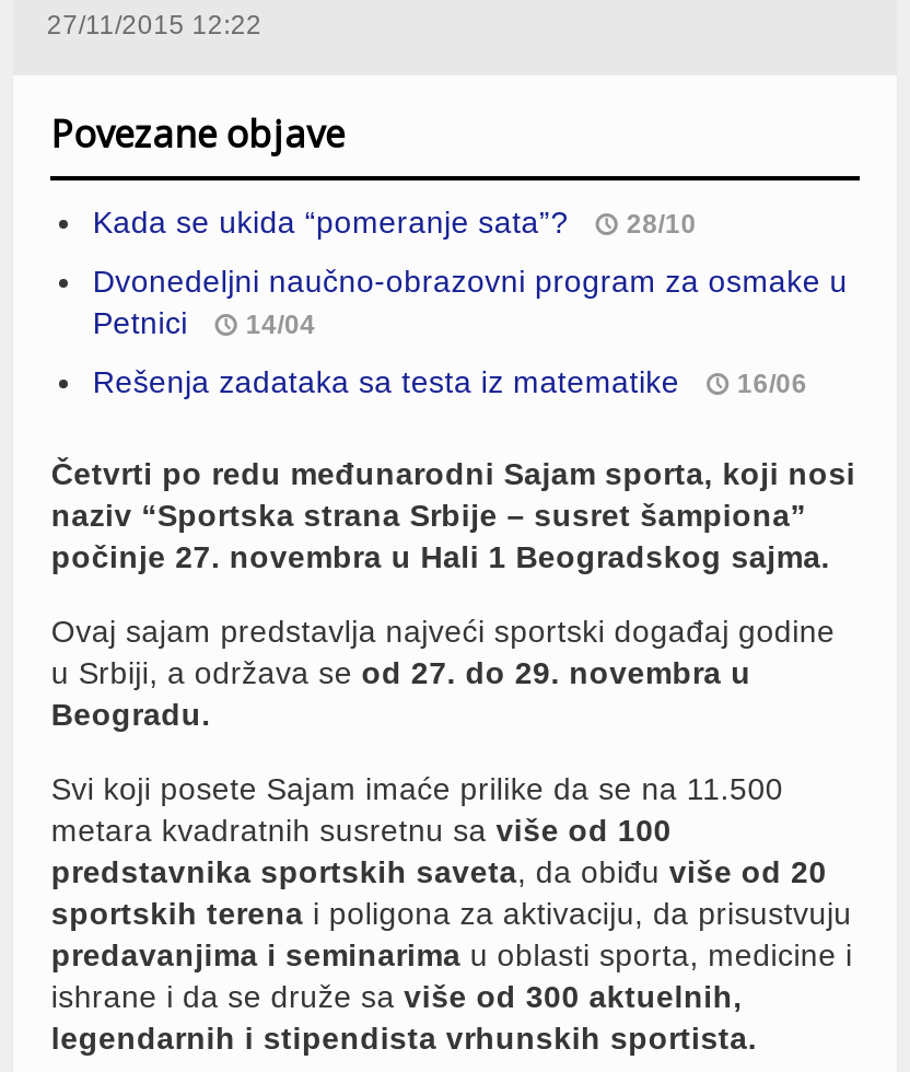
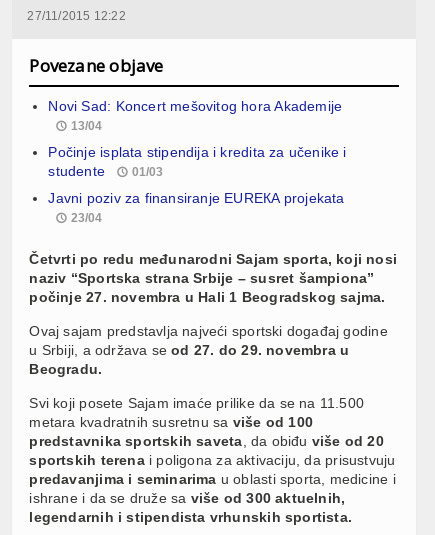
[93,205,696,240] Kada se ukida “pomeranje sata”? | 28/10 -> [48,98,342,133] Novi Sad: Koncert mešovitog hora Akademije | 13/04
[93,264,848,340] Dvonedeljni naučno-obrazovni program za osmake u | Petnici | 14/04 -> [48,144,347,179] Počinje isplata stipendija i kredita za učenike i | studente | 01/03
[93,364,807,399] Rešenja zadataka sa testa iz matematike | 16/06 -> [48,190,345,225] Javni poziv za finansiranje EUREКA projekata | 23/04

